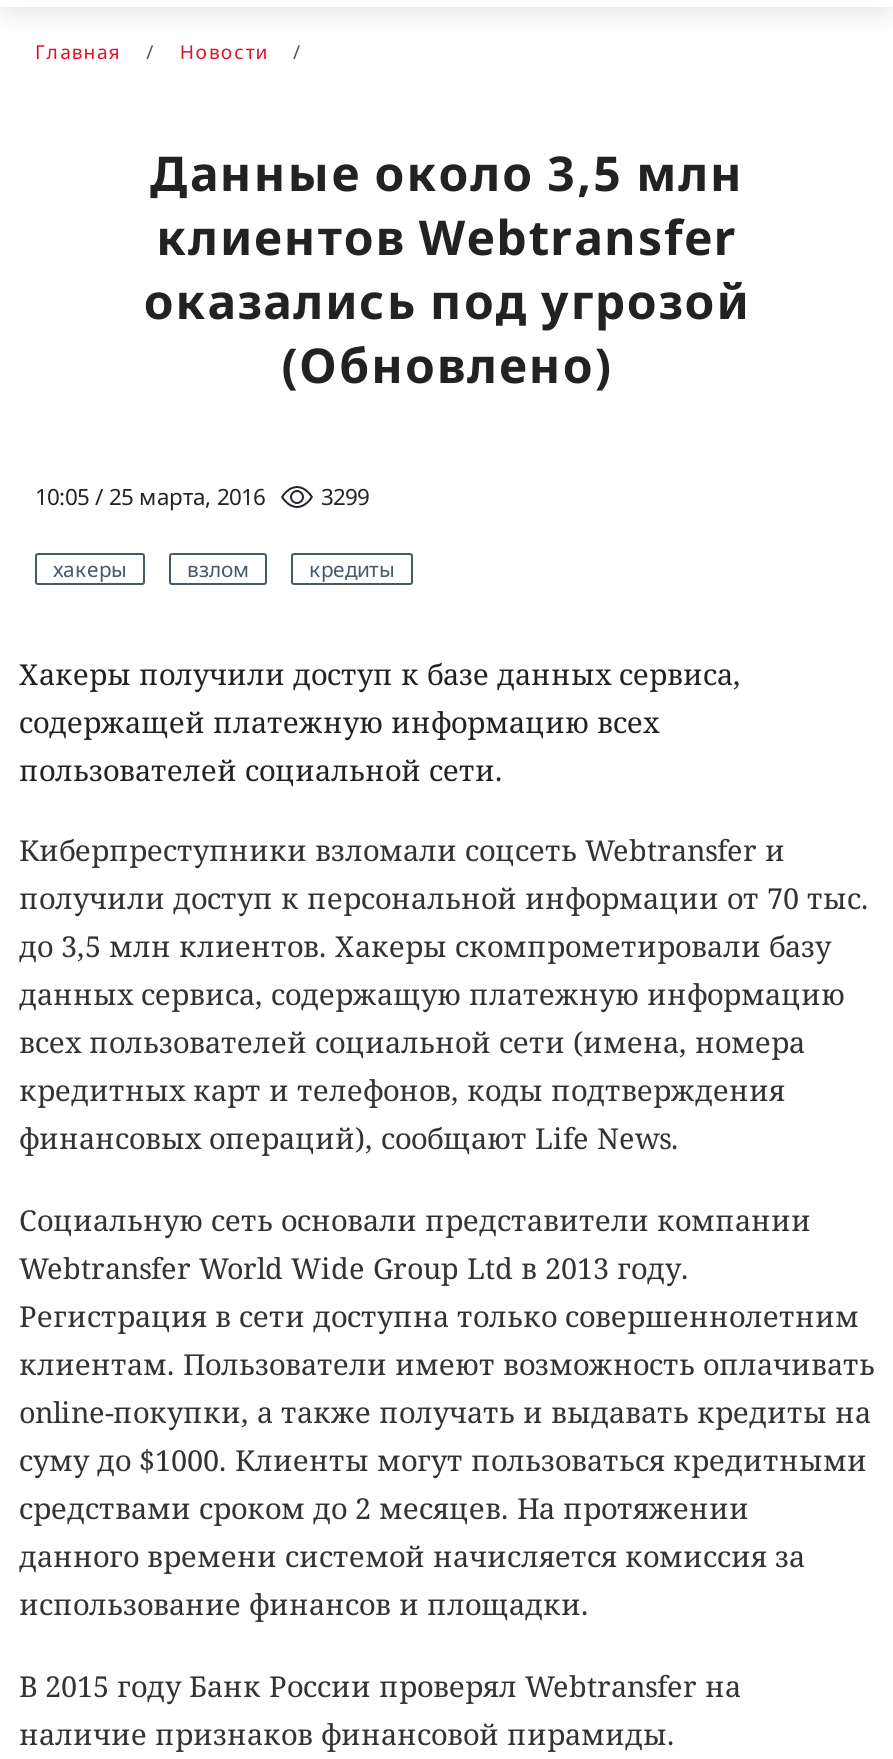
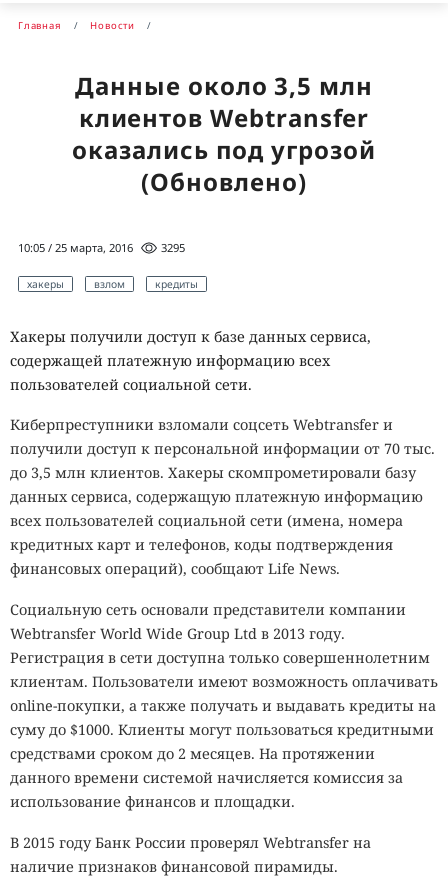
[35,480,369,510] 10:05 / 25 марта, 2016 3299 -> [18,240,185,255] 10:05 / 25 марта, 2016 3295

